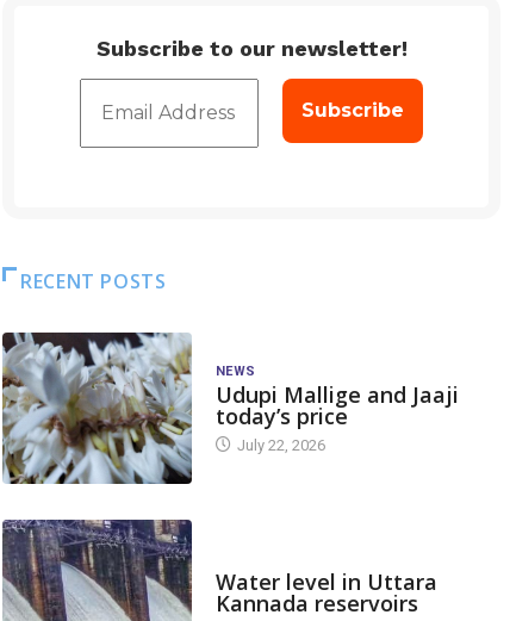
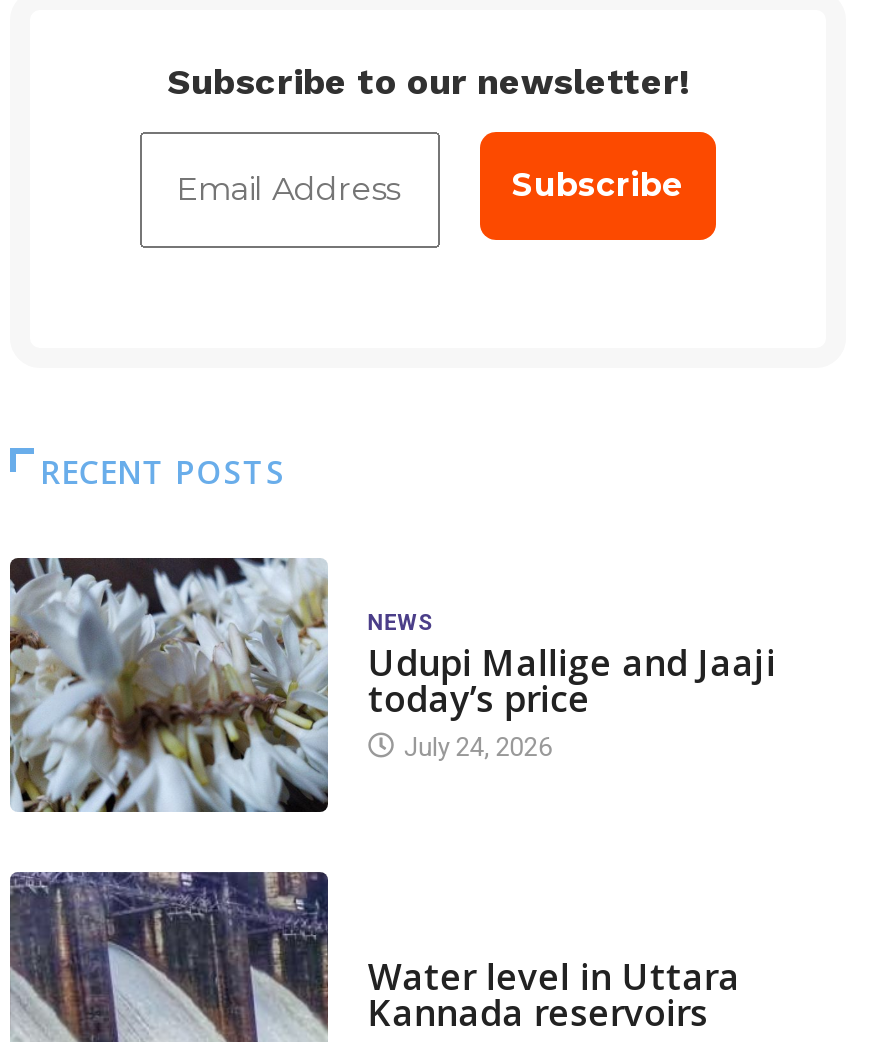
[233,436,325,454] July 22, 2026 -> [398,732,552,762] July 24, 2026

